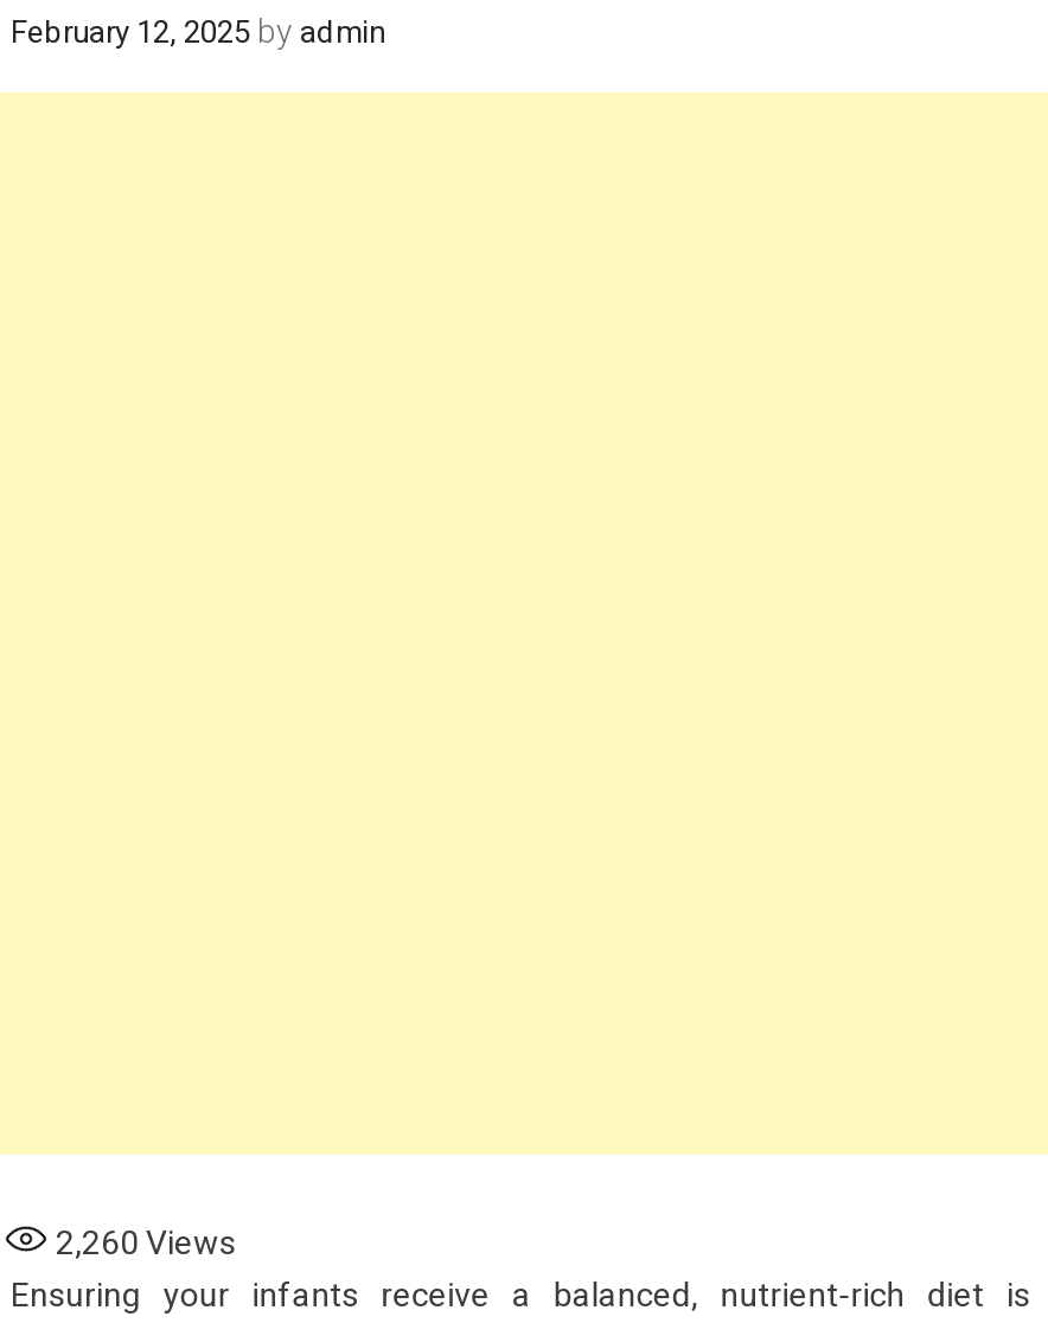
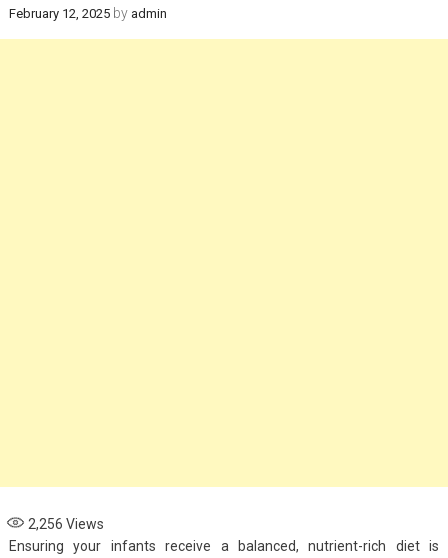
[56,1224,236,1262] 2,260 Views -> [28,516,104,532] 2,256 Views

